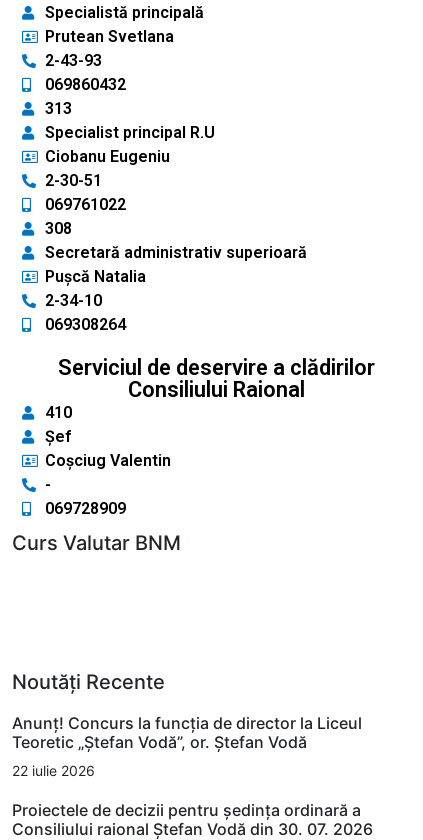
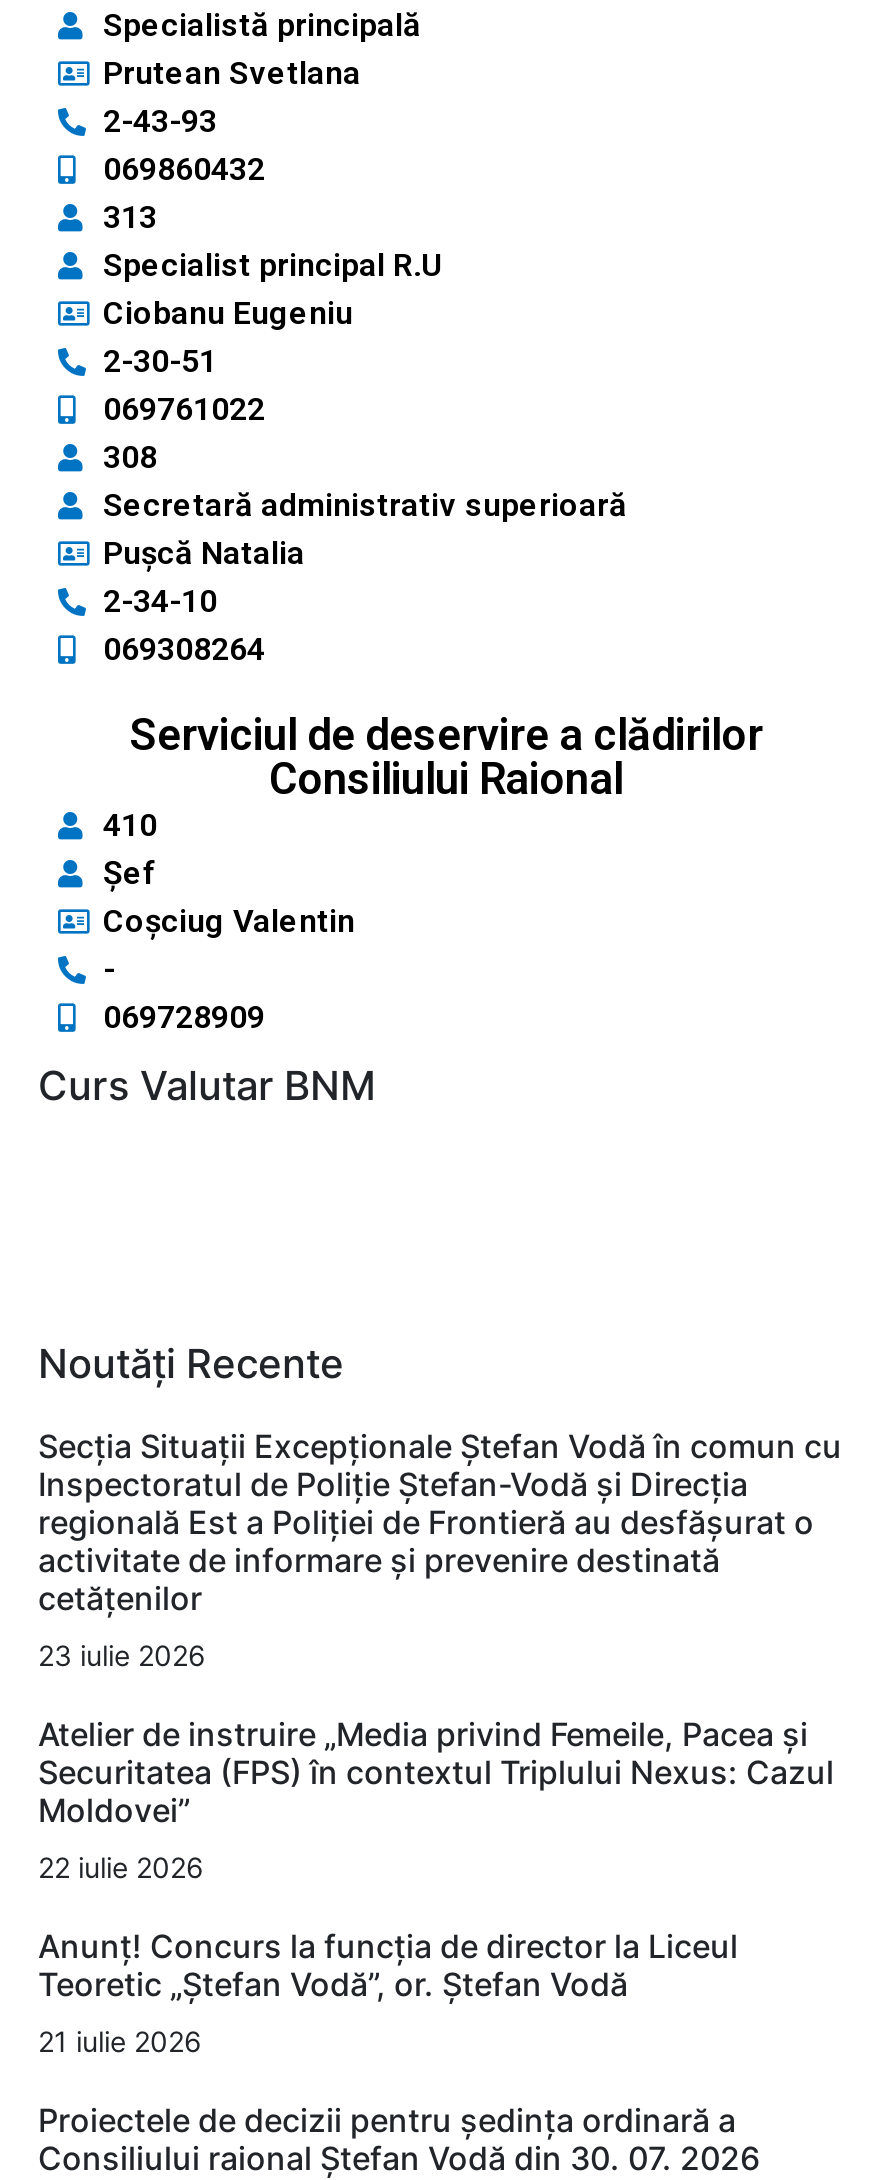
none -> [38,1426,842,1884] Secția Situații Excepționale Ștefan Vodă în comun cu | Inspectoratul de Poliție Ștefan-Vodă și Direcția | regională Est a Poliției de Frontieră au desfășurat o | activitate de informare și prevenire destinată | cetățenilor | 23 iulie 2026 | Atelier de instruire „Media privind Femeile, Pacea și | Securitatea (FPS) în contextul Triplului Nexus: Cazul | Moldovei” | 22 iulie 2026
[12,762,95,779] 22 iulie 2026 -> [38,2024,202,2058] 21 iulie 2026

